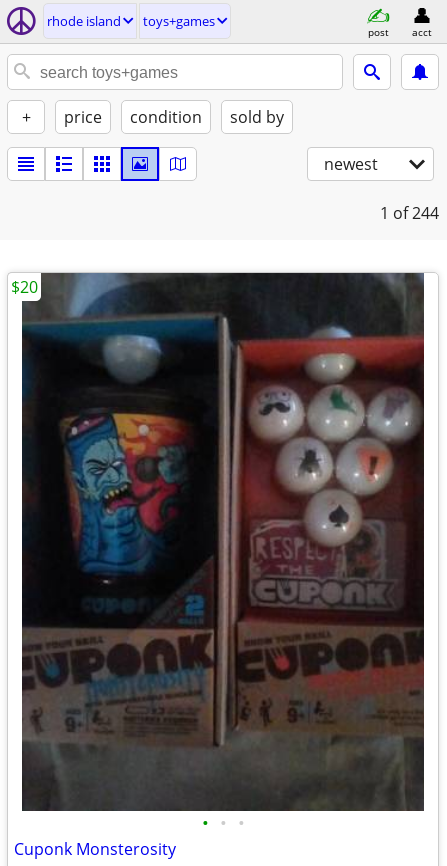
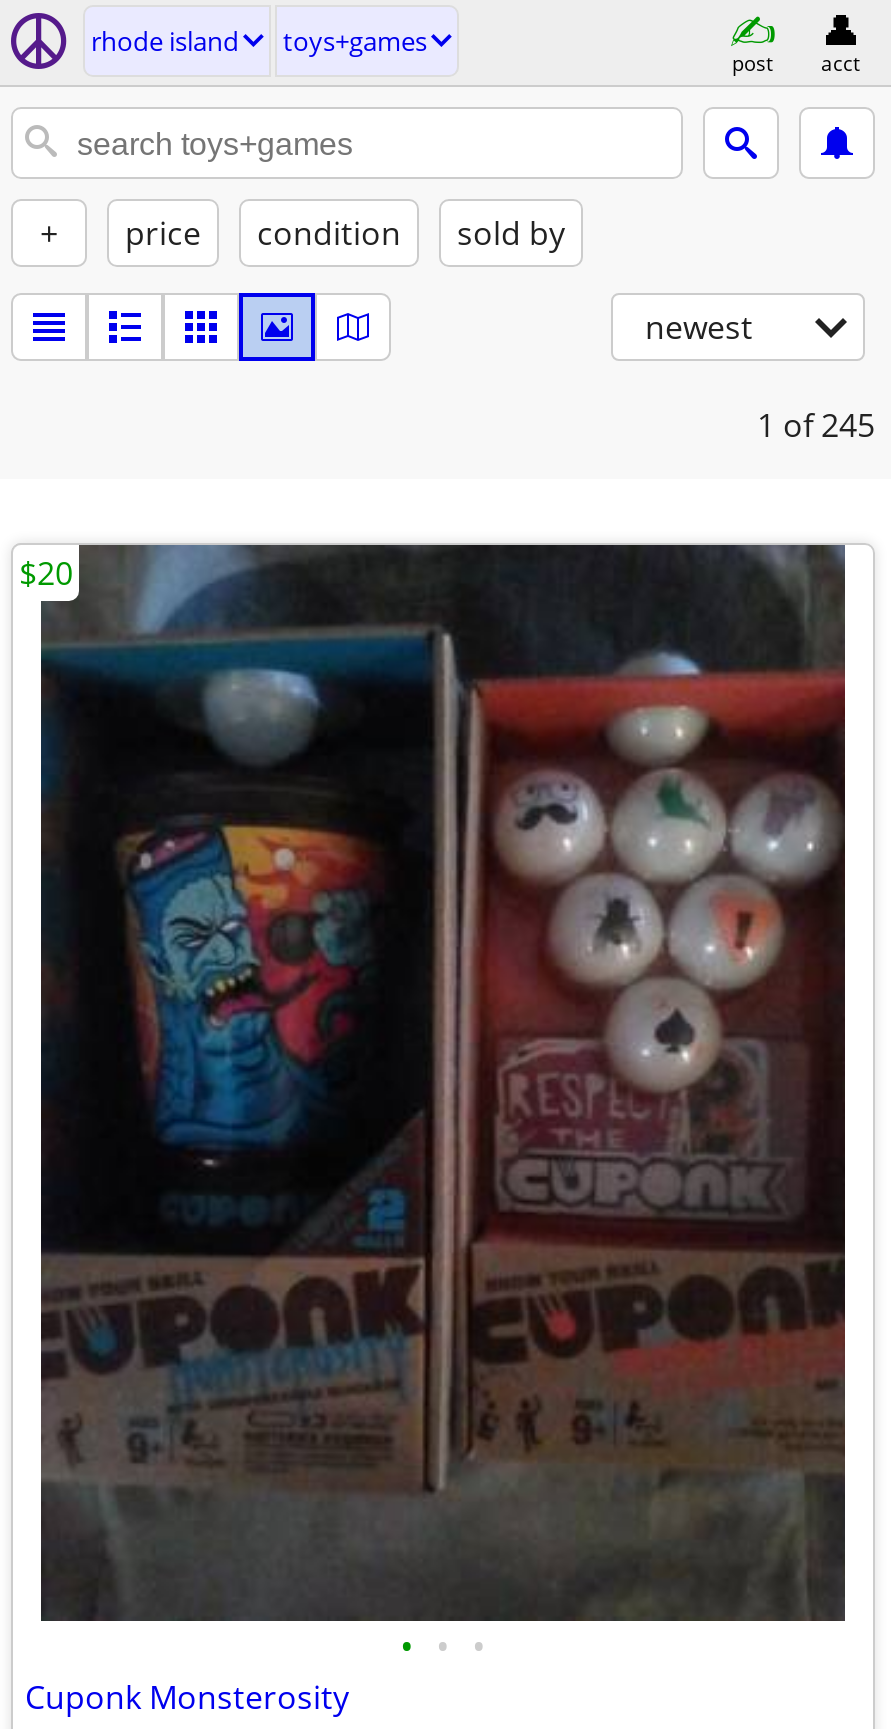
[380,202,439,224] 1 of 244 -> [757,403,875,447] 1 of 245

